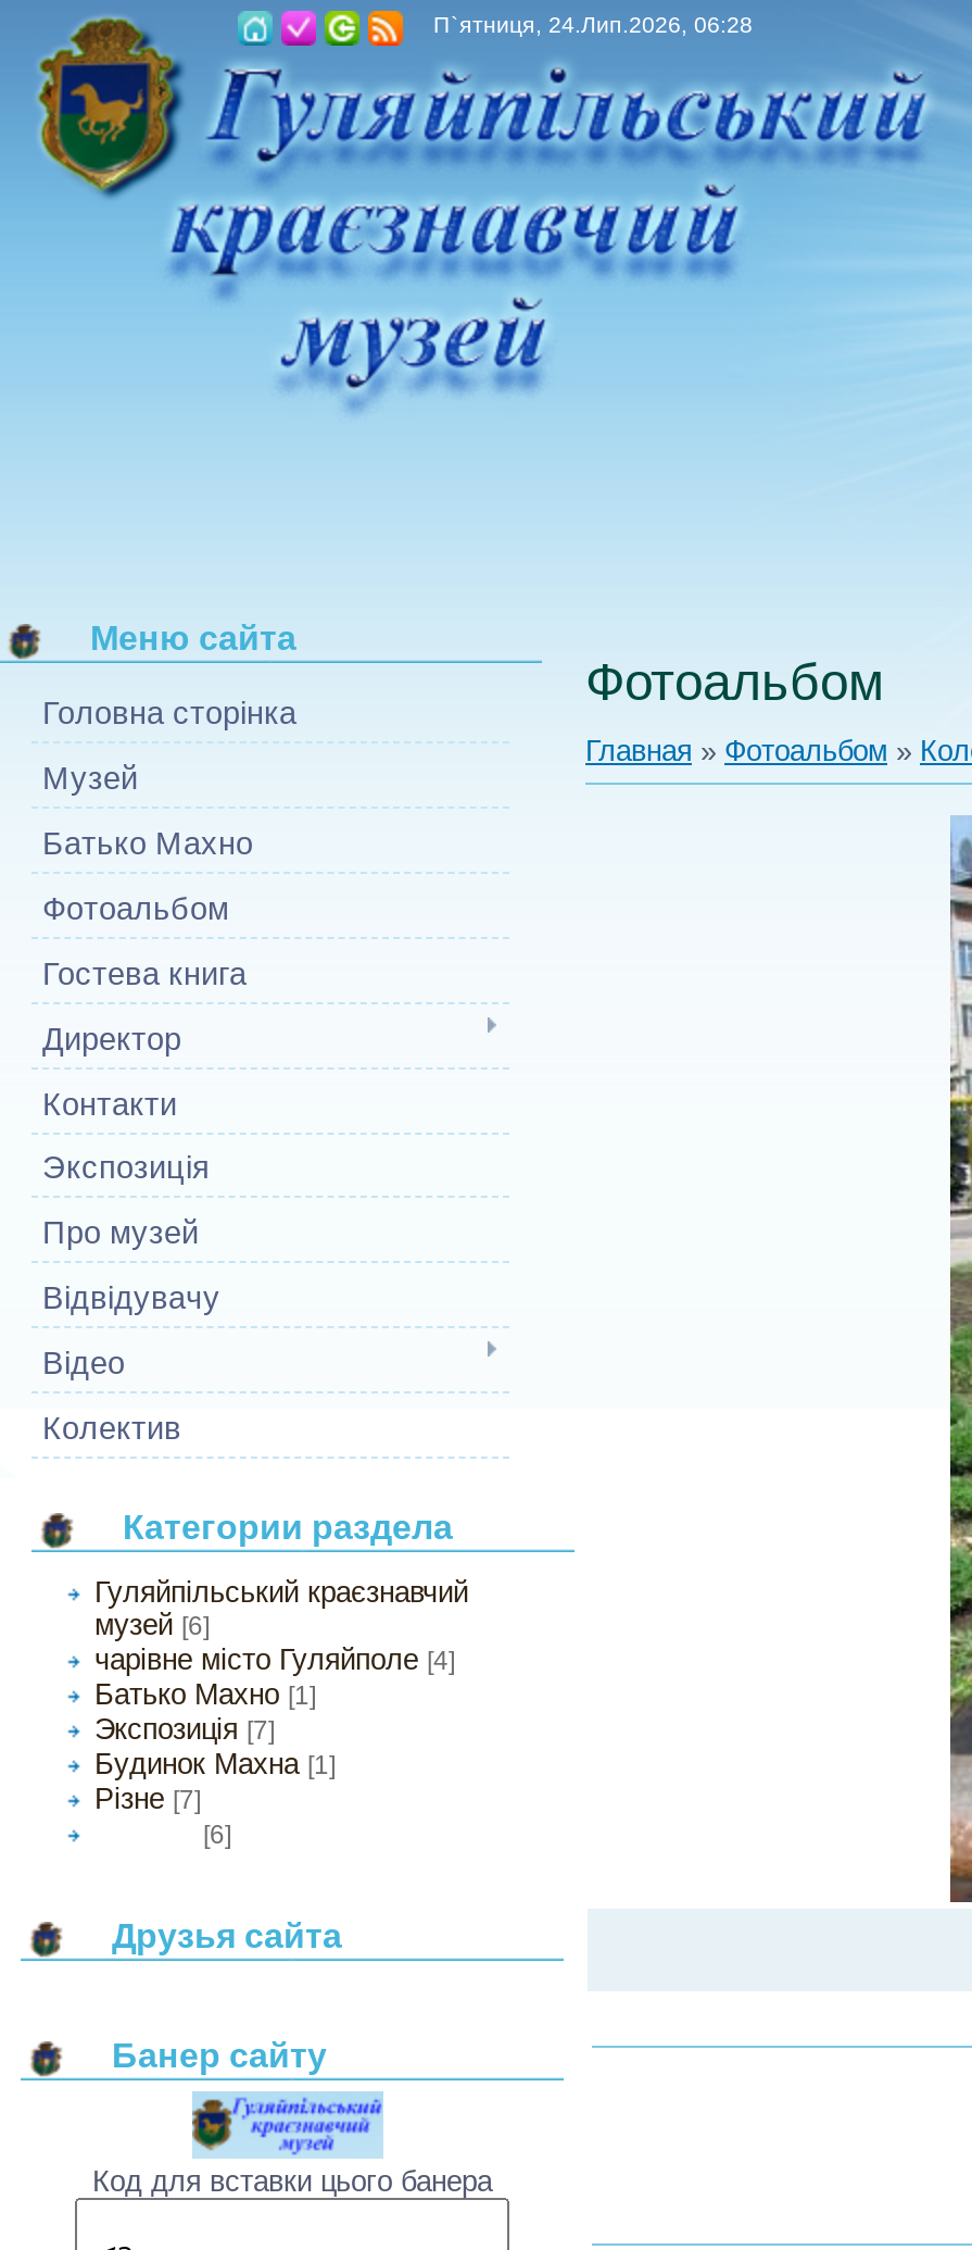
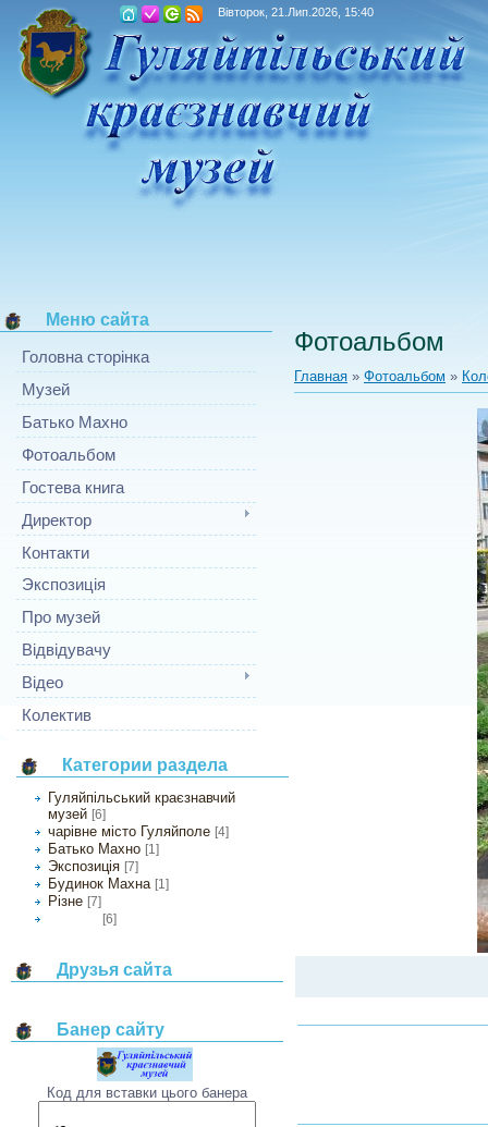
[433,11,753,37] П`ятниця, 24.Лип.2026, 06:28 -> [218,5,374,19] Вівторок, 21.Лип.2026, 15:40

